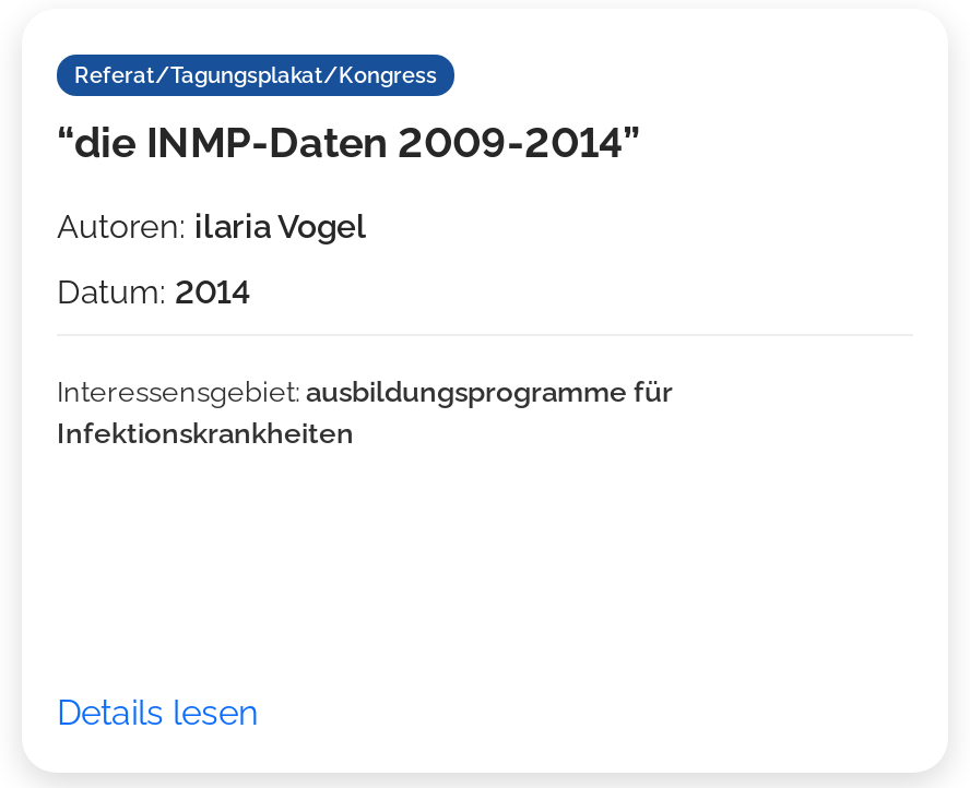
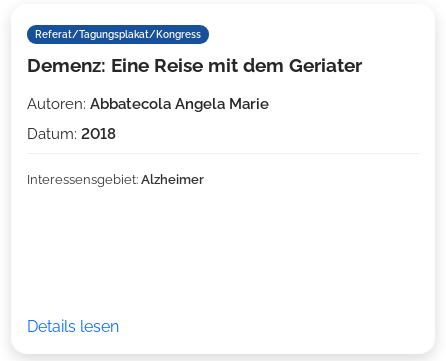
[57,118,640,166] “die INMP-Daten 2009-2014” -> [27,54,362,76] Demenz: Eine Reise mit dem Geriater
[57,207,367,247] Autoren: ilaria Vogel -> [27,95,269,113] Autoren: Abbatecola Angela Marie
[57,273,251,312] Datum: 2014 -> [27,125,116,143] Datum: 2018
[57,375,673,450] Interessensgebiet: ausbildungsprogramme für | Infektionskrankheiten -> [27,172,204,187] Interessensgebiet: Alzheimer

